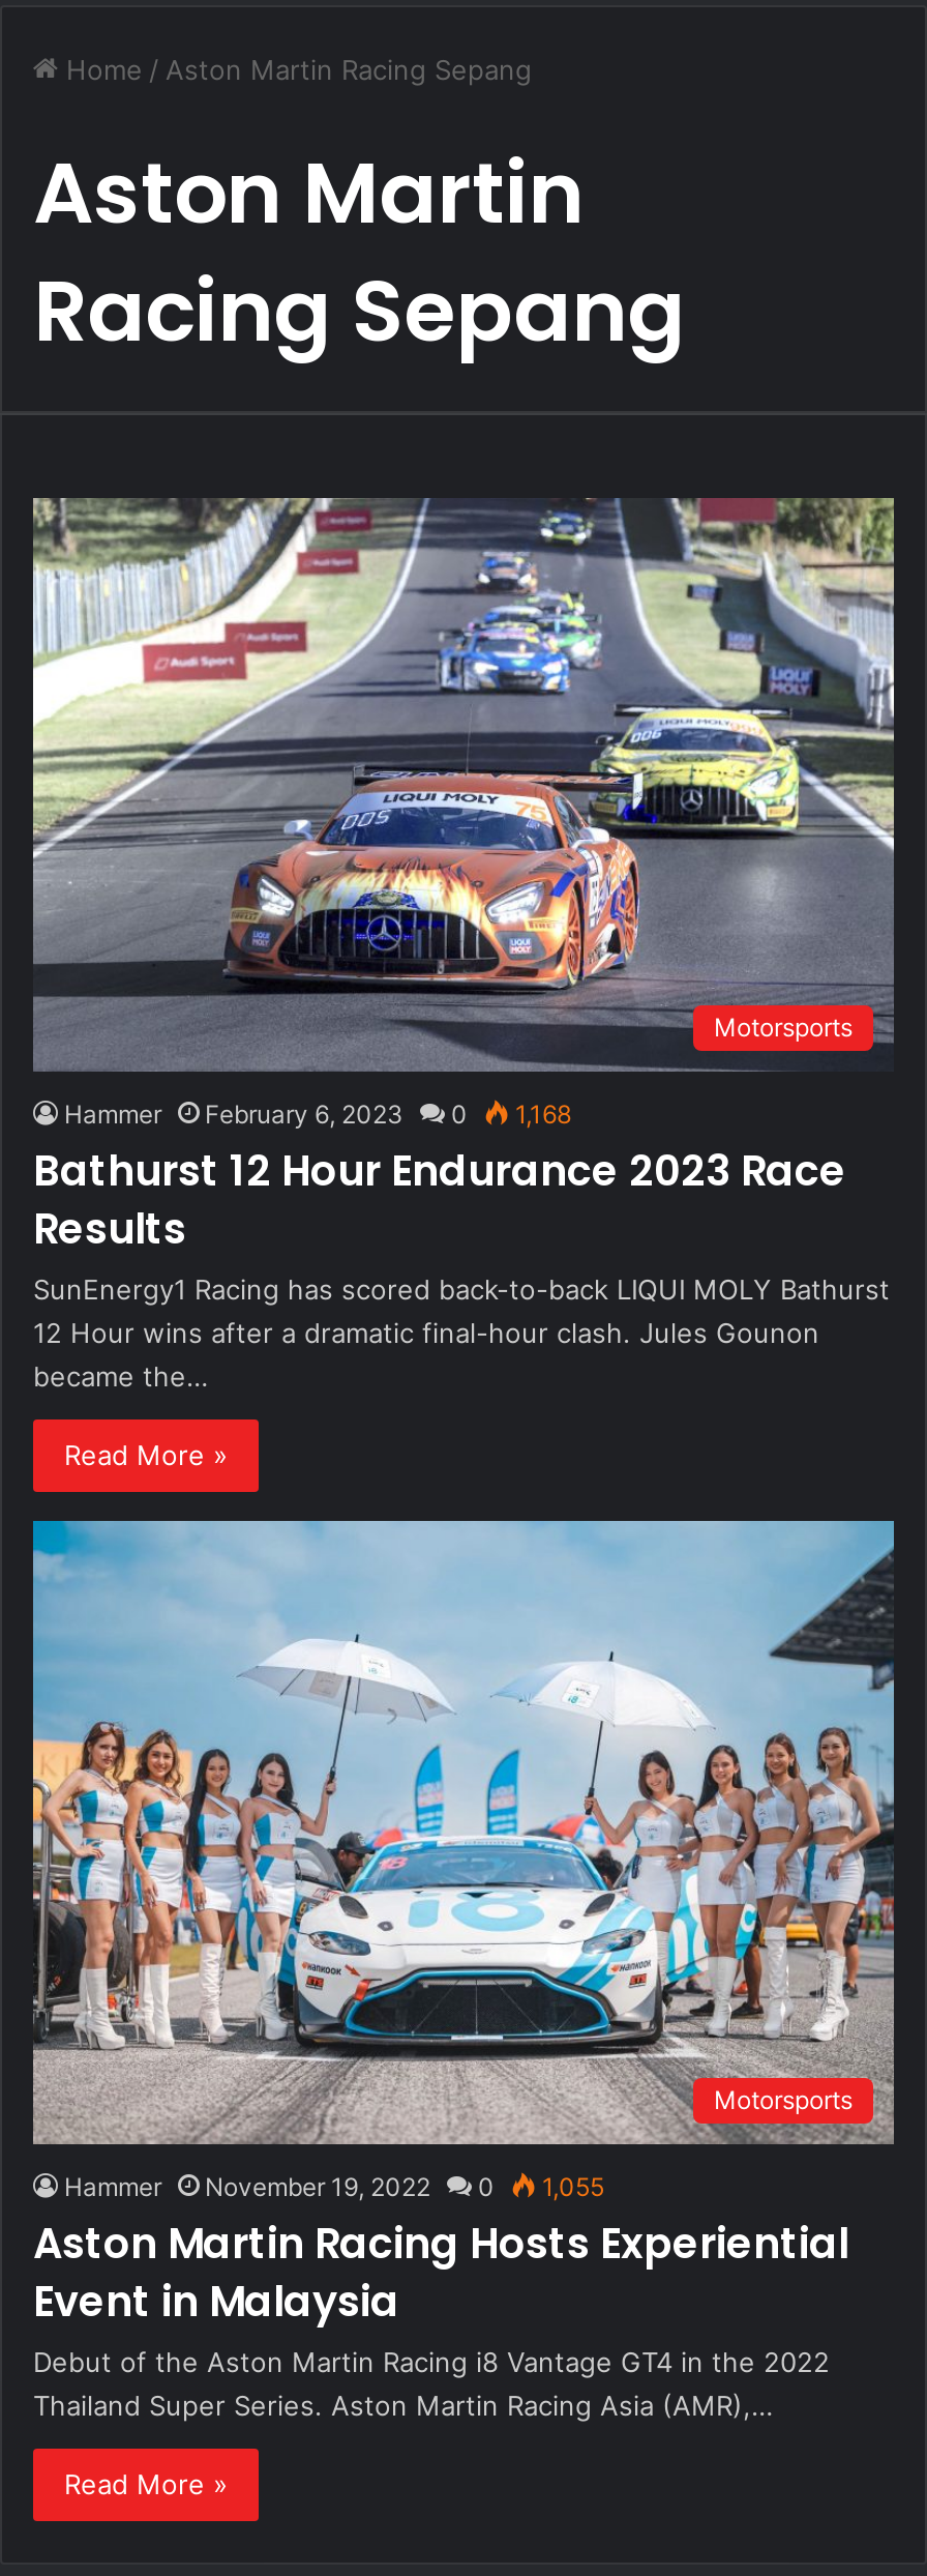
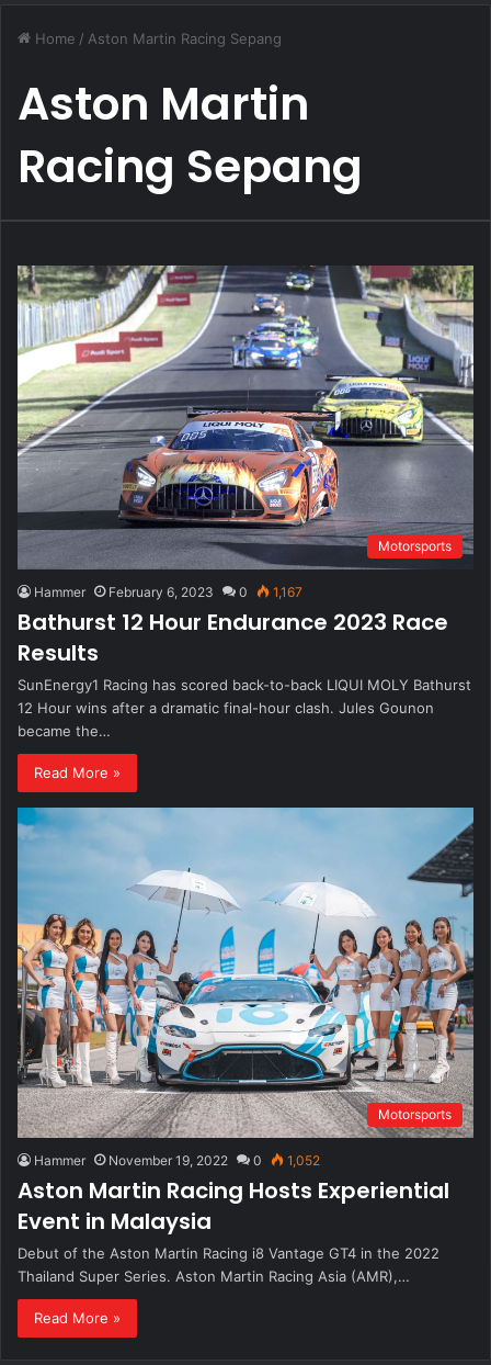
[64,1099,571,1130] Hammer February 6, 2023 0 1,168 -> [34,584,302,601] Hammer February 6, 2023 0 1,167
[64,2171,604,2202] Hammer November 19, 2022 0 1,055 -> [34,1152,320,1169] Hammer November 19, 2022 0 1,052

